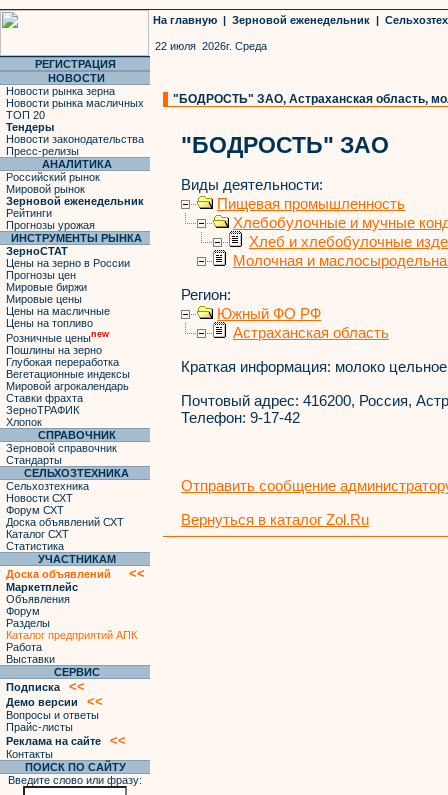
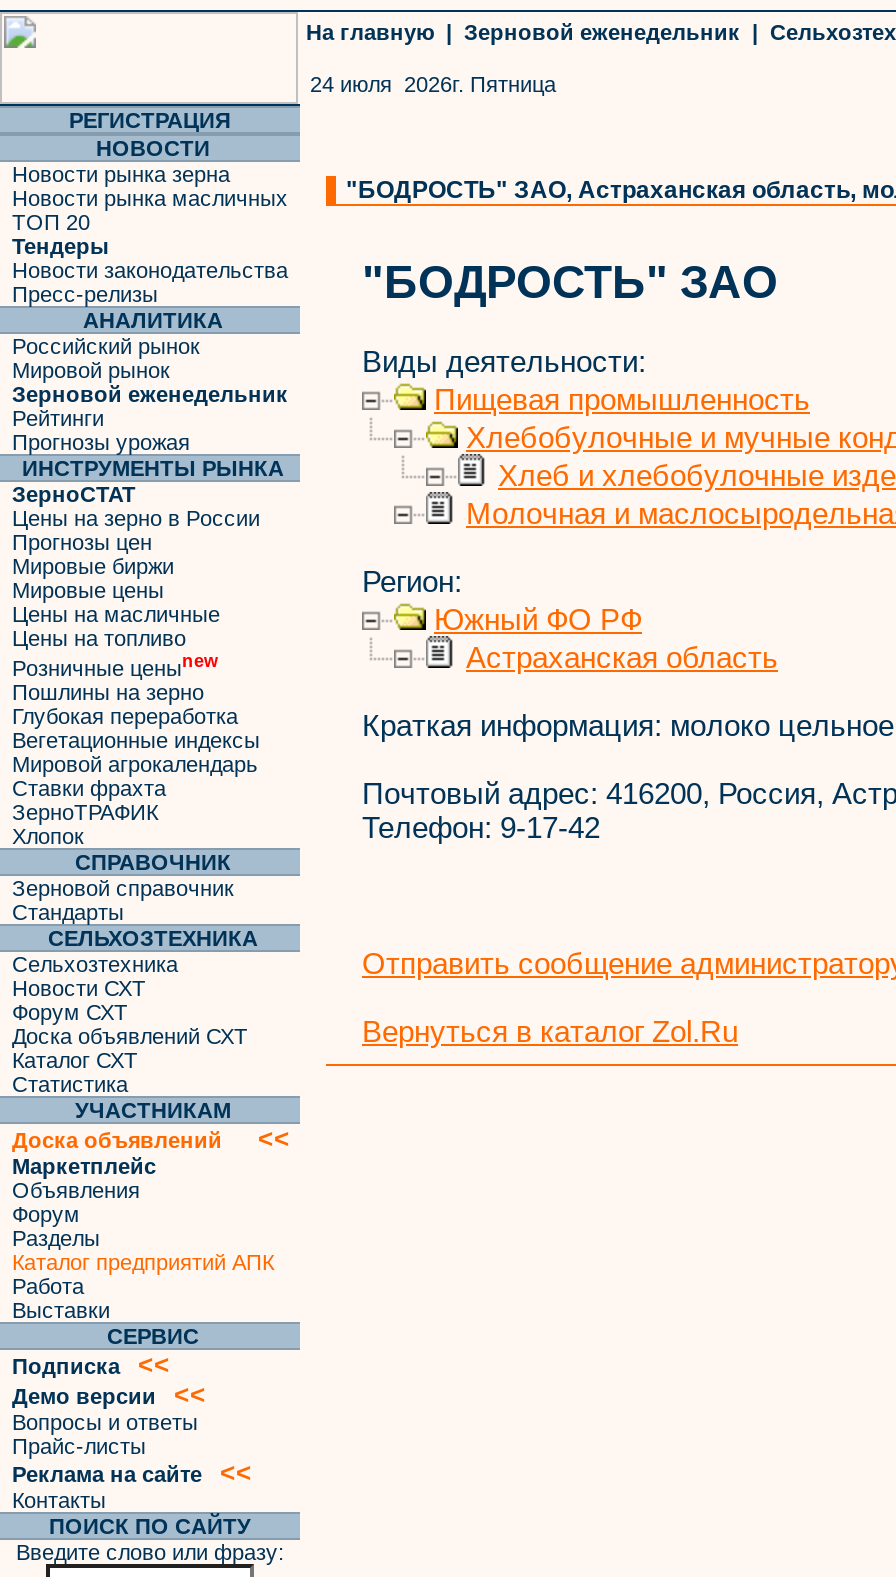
[149,40,267,52] 22 июля 2026г. Среда -> [298,72,556,96] 24 июля 2026г. Пятница

